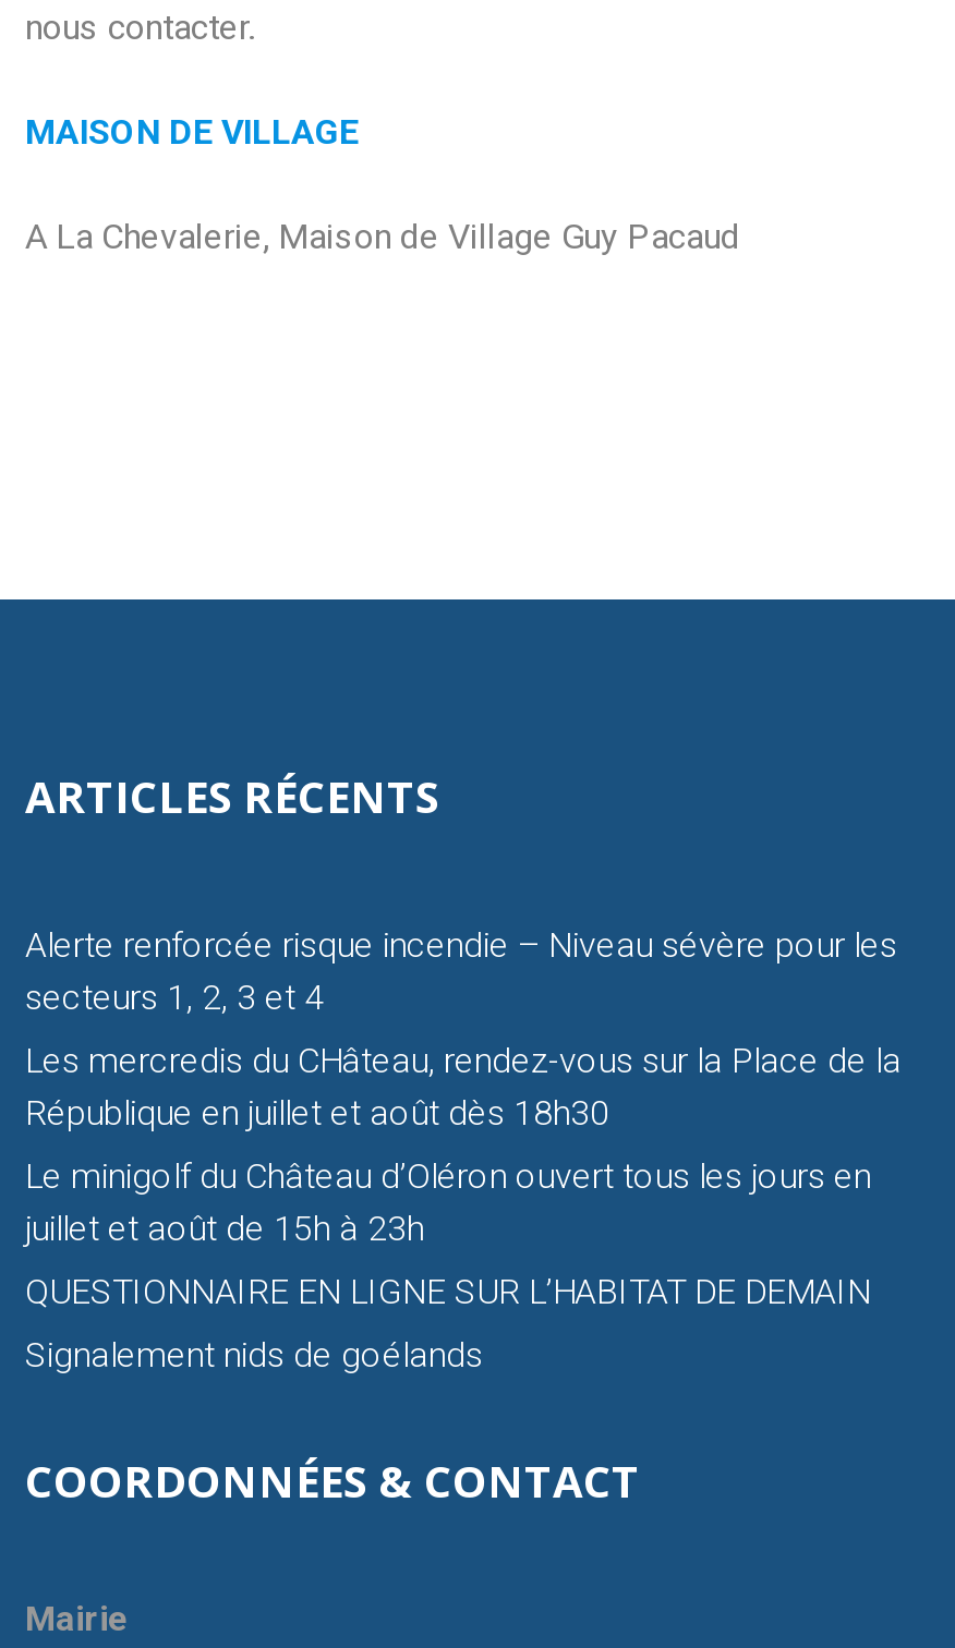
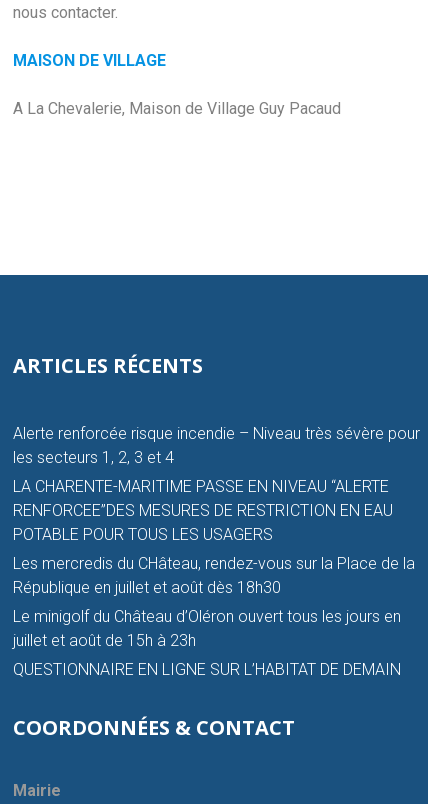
[25,924,897,1018] Alerte renforcée risque incendie – Niveau sévère pour les | secteurs 1, 2, 3 et 4 -> [13,424,420,544] Alerte renforcée risque incendie – Niveau très sévère pour | les secteurs 1, 2, 3 et 4 | LA CHARENTE-MARITIME PASSE EN NIVEAU “ALERTE | RENFORCEE”DES MESURES DE RESTRICTION EN EAU | POTABLE POUR TOUS LES USAGERS
moved [25,1040,902,1312] -> [13,554,415,679]: Les mercredis du CHâteau, rendez-vous sur la Place de la | République en juillet et août dès 18h30 | Le minigolf du Château d’Oléron ouvert tous les jours en | juillet et août de 15h à 23h | QUESTIONNAIRE EN LIGNE SUR L’HABITAT DE DEMAIN
[25,1334,483,1376] Signalement nids de goélands -> none

